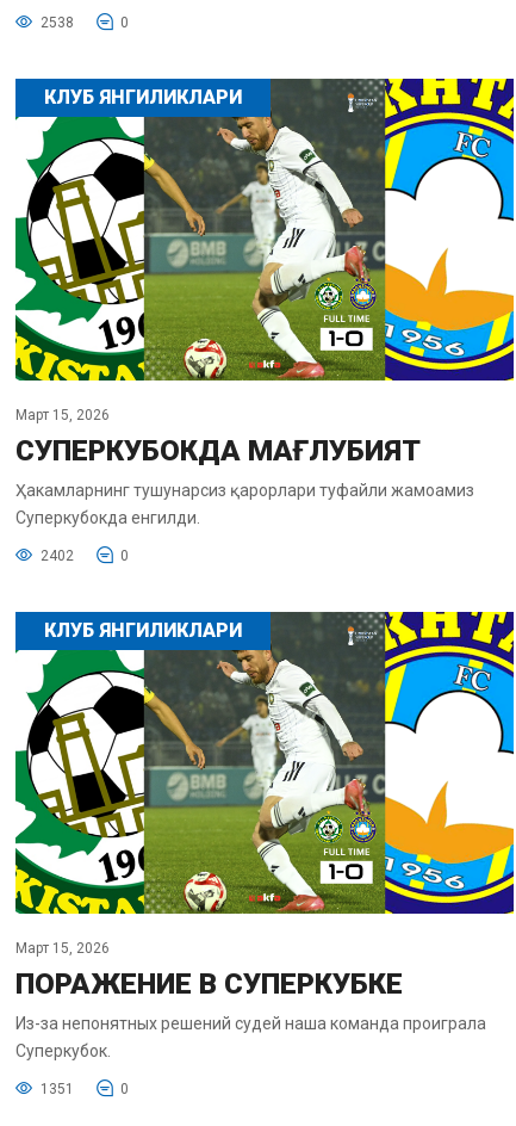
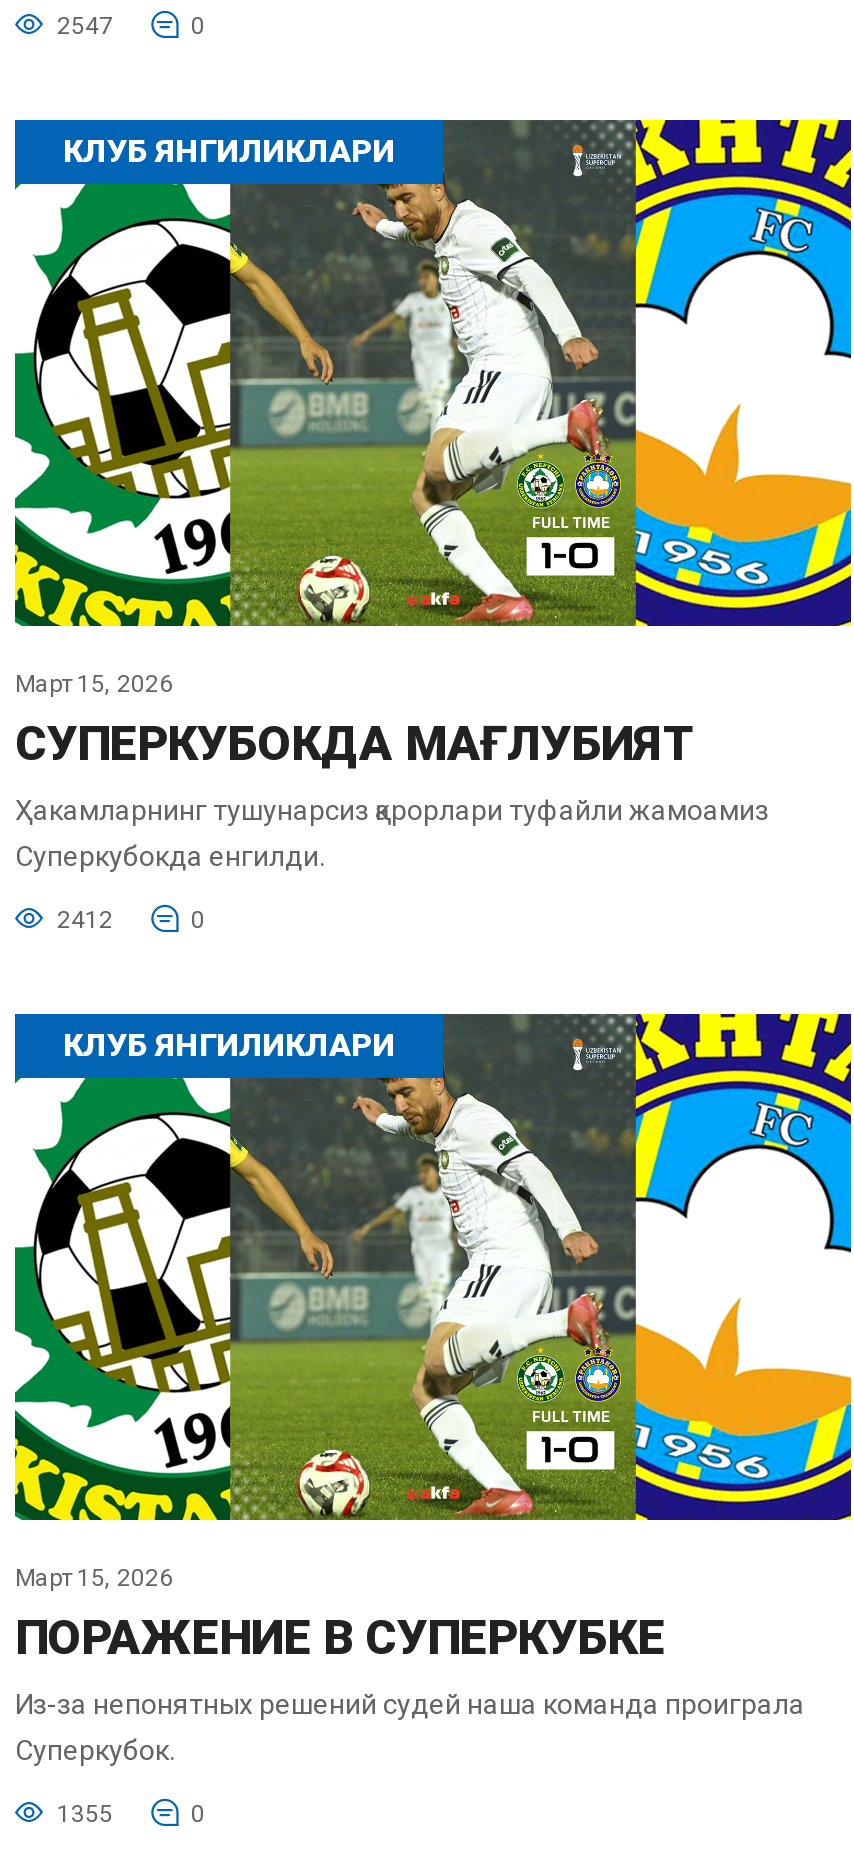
[41,14,74,30] 2538 -> [57,11,113,39] 2547
[41,547,74,564] 2402 -> [57,905,113,933] 2412
[41,1080,74,1097] 1351 -> [57,1800,113,1828] 1355

